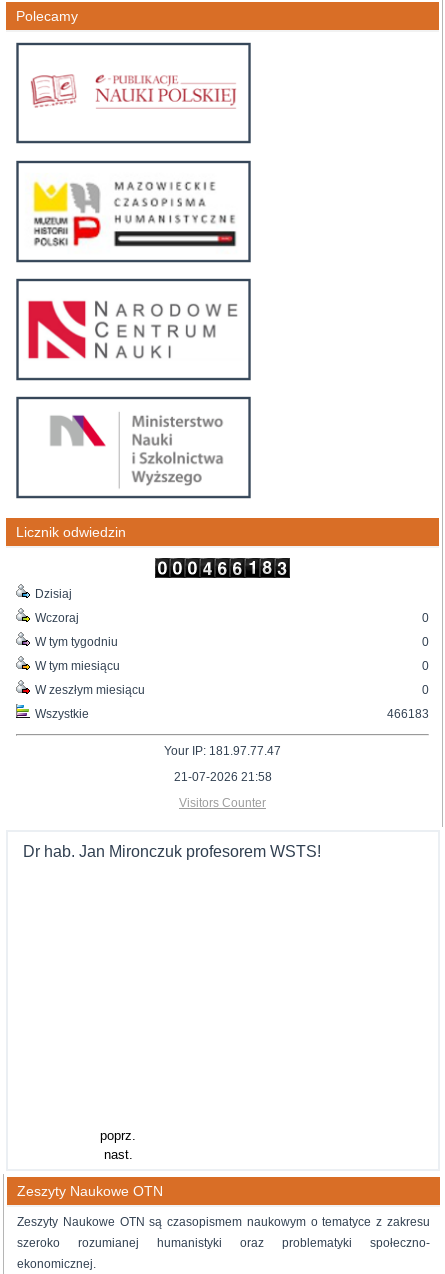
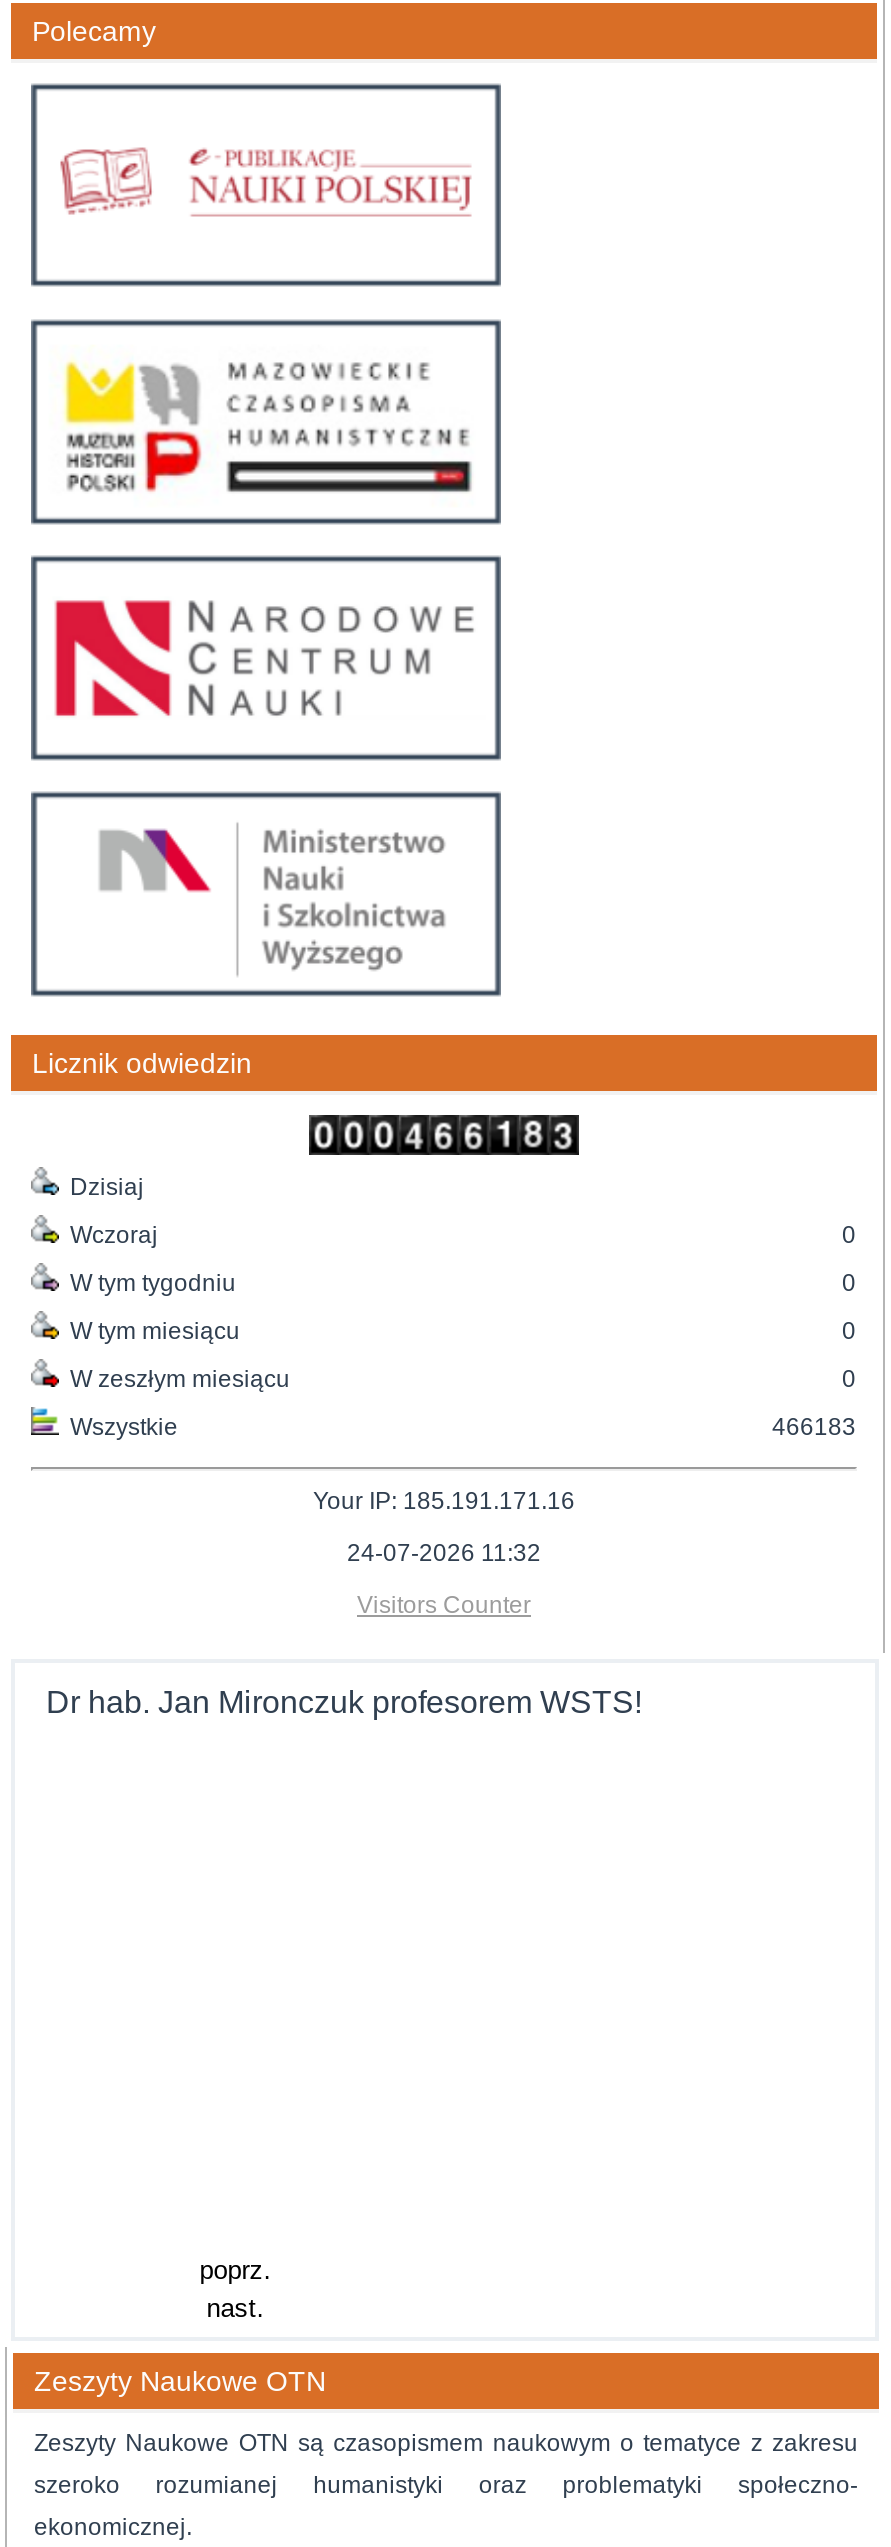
[164,744,281,758] Your IP: 181.97.77.47 -> [313,1487,575,1515] Your IP: 185.191.171.16
[173,770,271,784] 21-07-2026 21:58 -> [347,1539,541,1567] 24-07-2026 11:32

